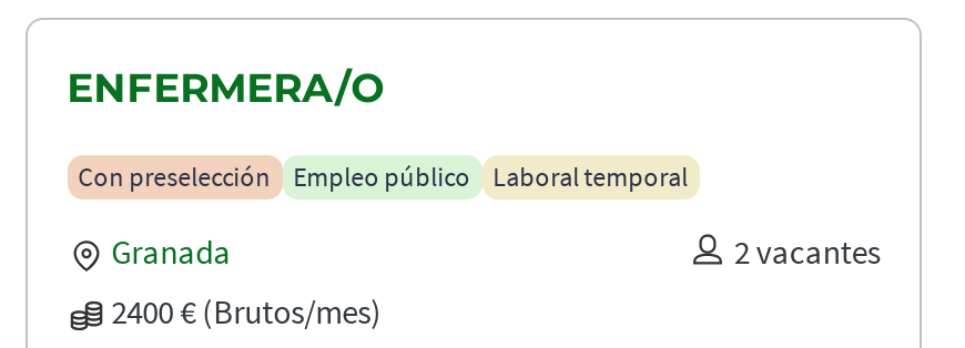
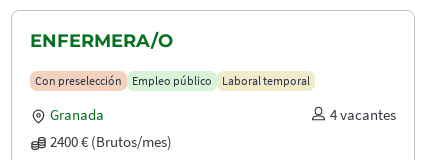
[734,230,880,272] 2 vacantes -> [330,105,396,124] 4 vacantes

